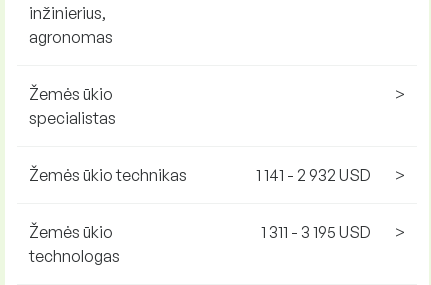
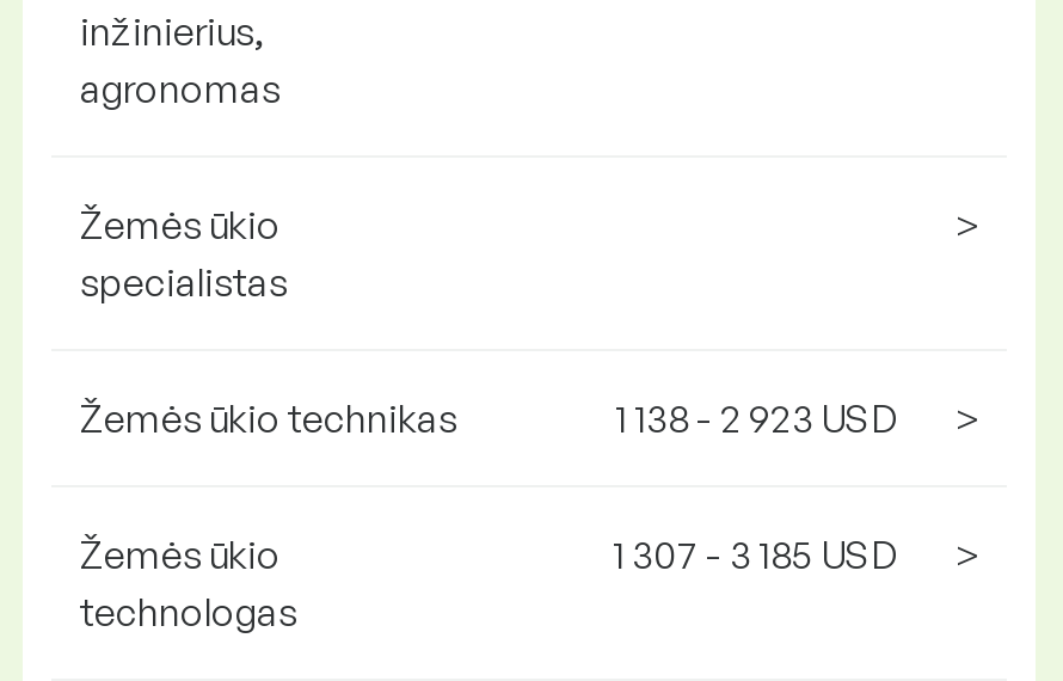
[256,165,371,185] 1 141 - 2 932 USD -> [615,394,897,442] 1 138 - 2 923 USD
[261,222,371,242] 1 311 - 3 195 USD -> [613,530,897,578] 1 307 - 3 185 USD

